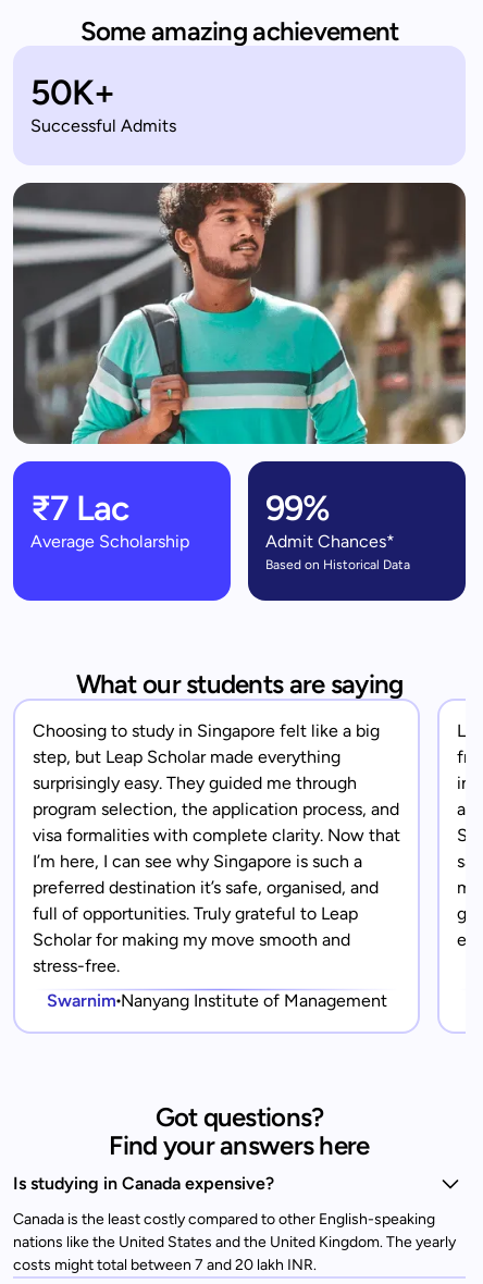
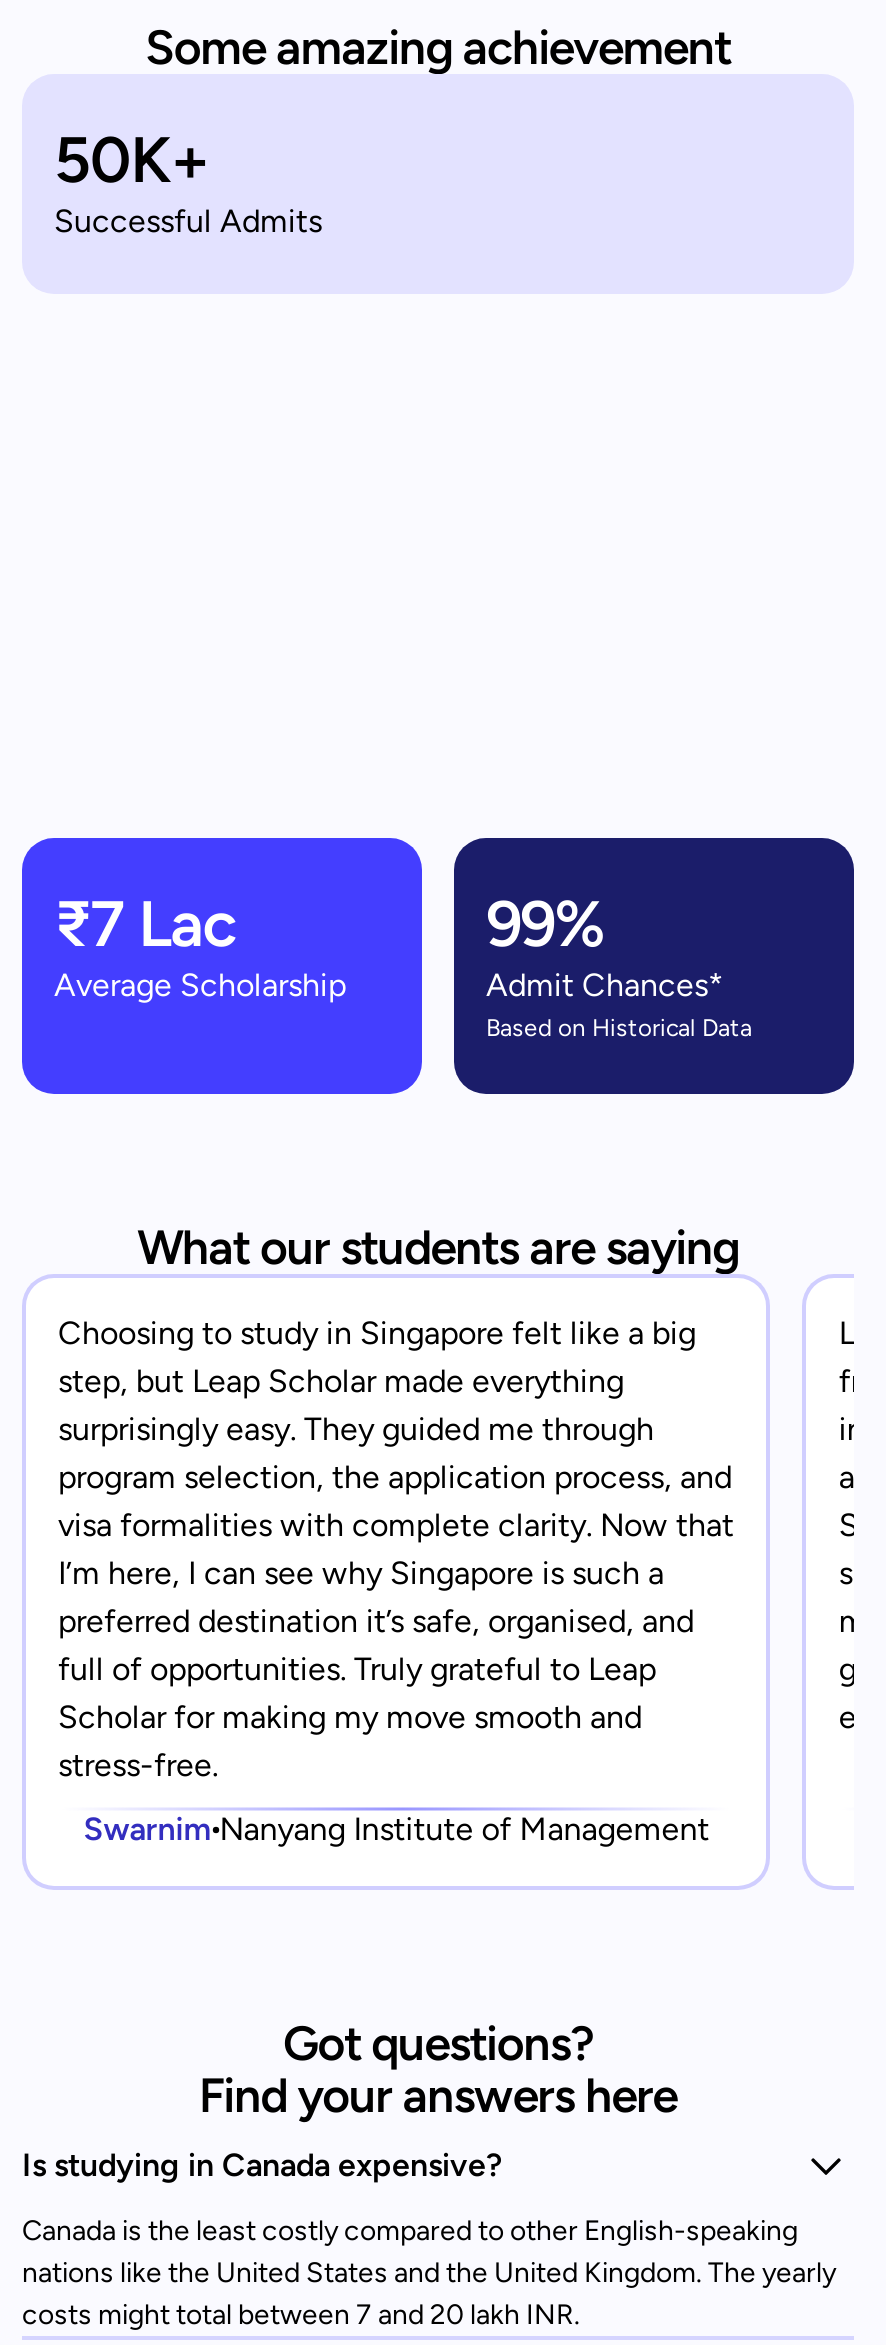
[12,182,467,445] [image] -> none

